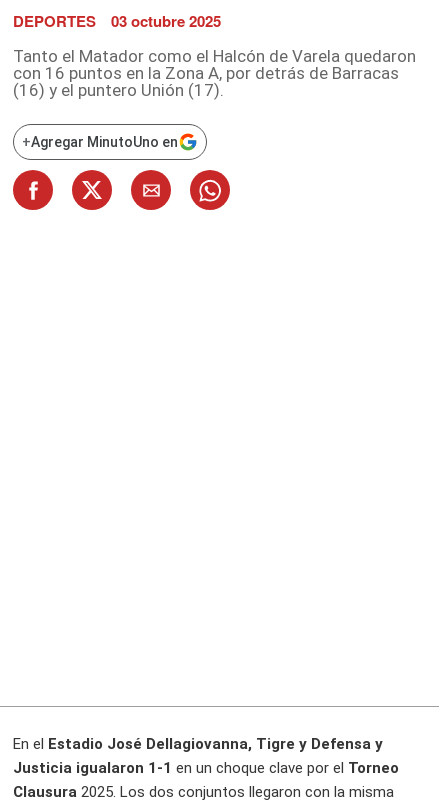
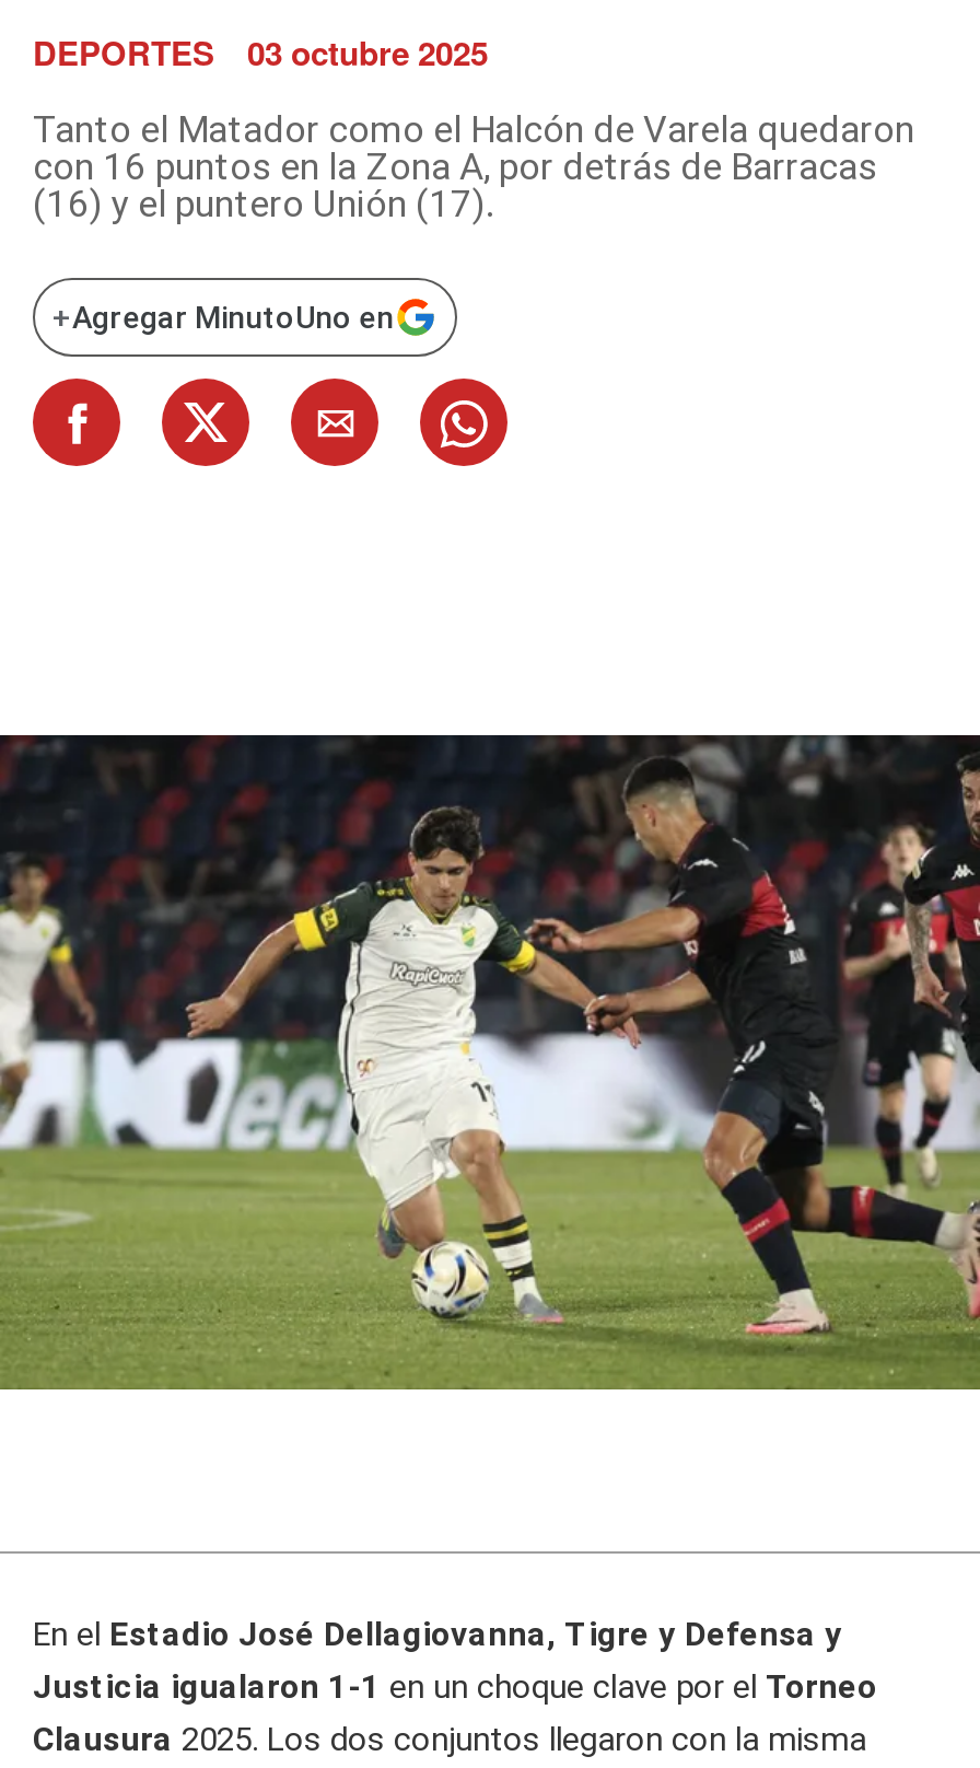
none -> [7,733,973,1392] [image]

